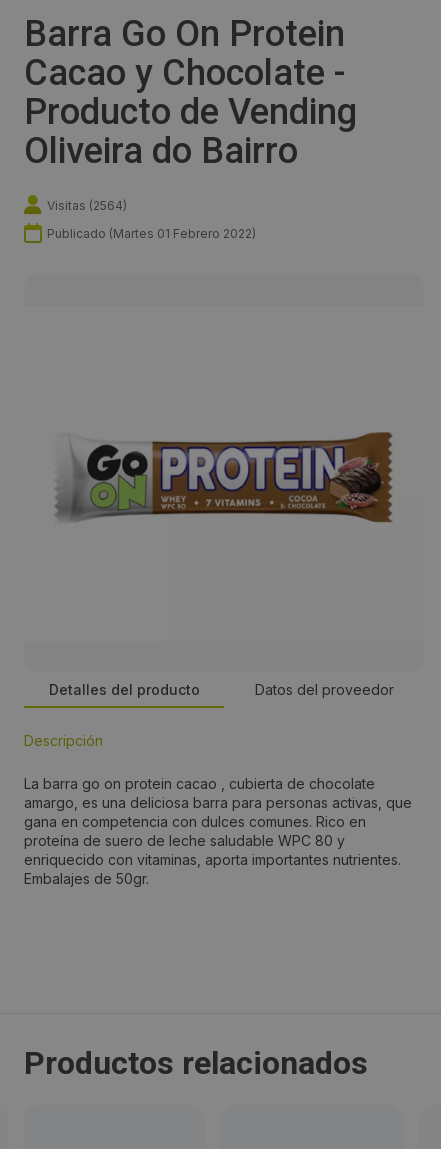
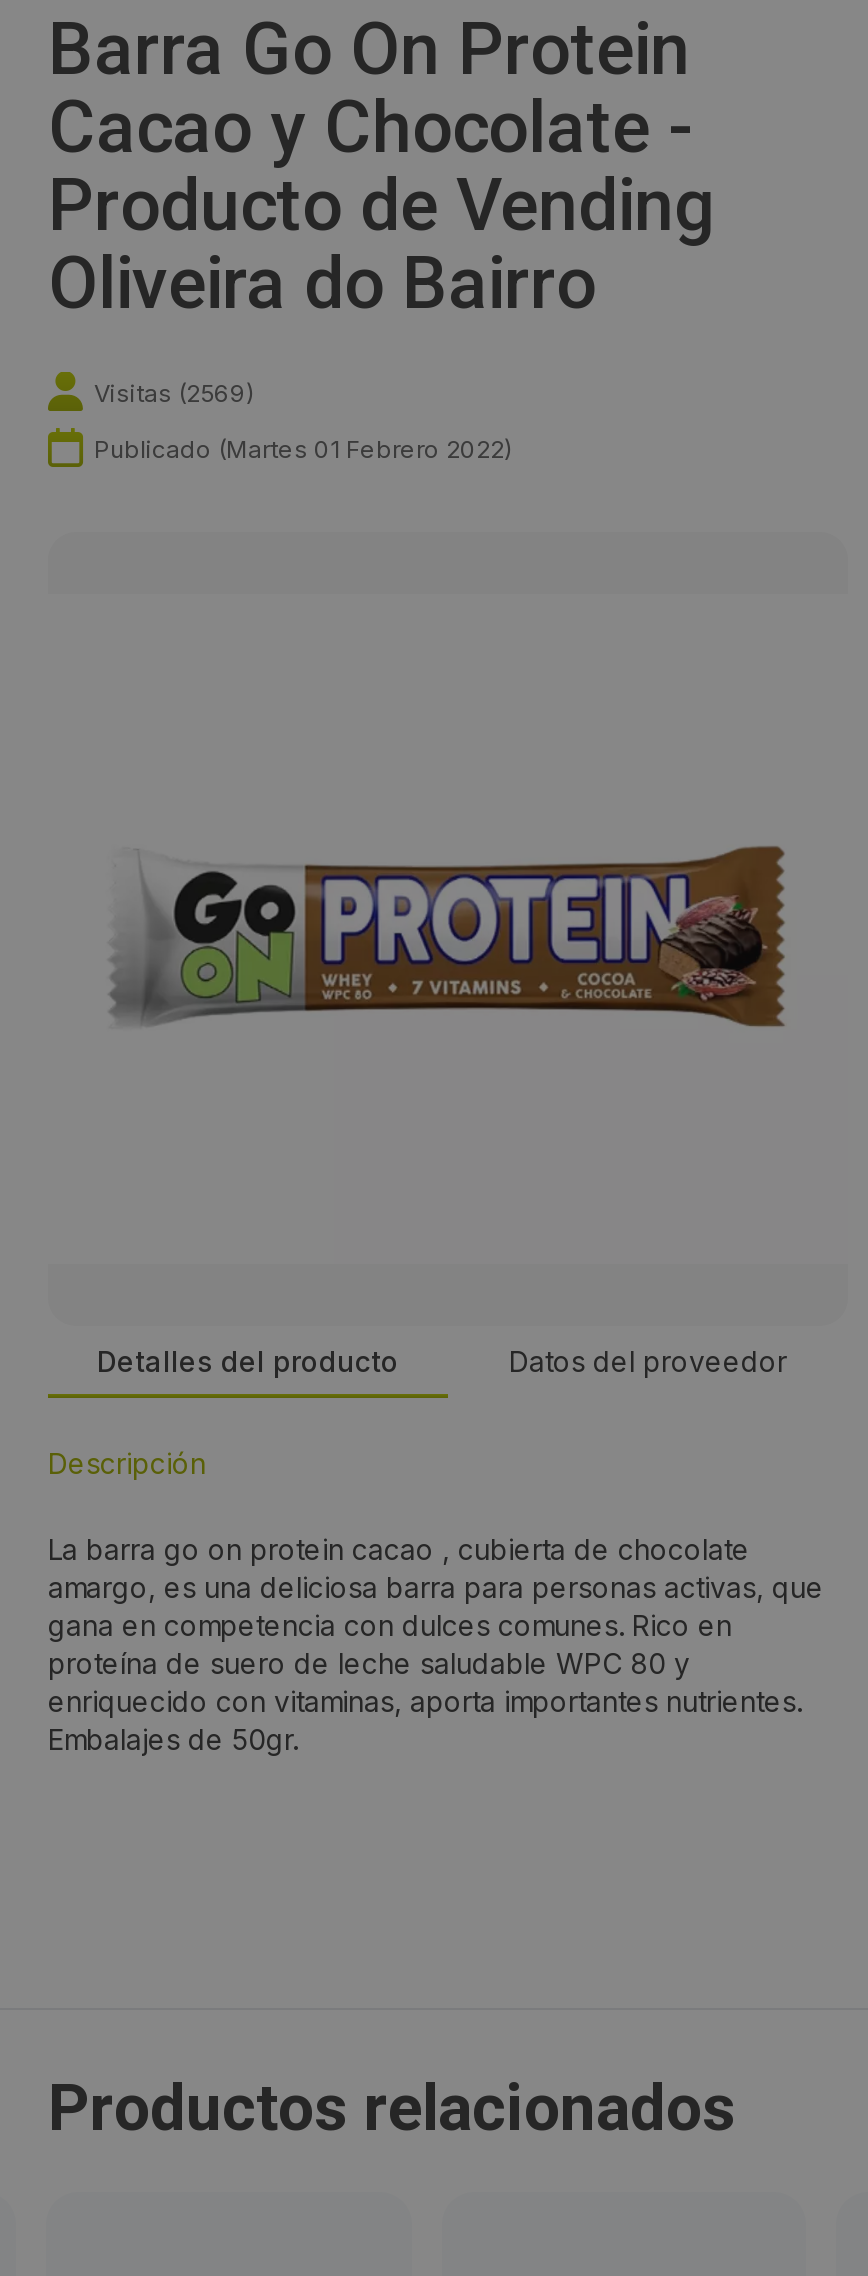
[47,198,127,213] Visitas (2564) -> [94,378,254,408] Visitas (2569)

